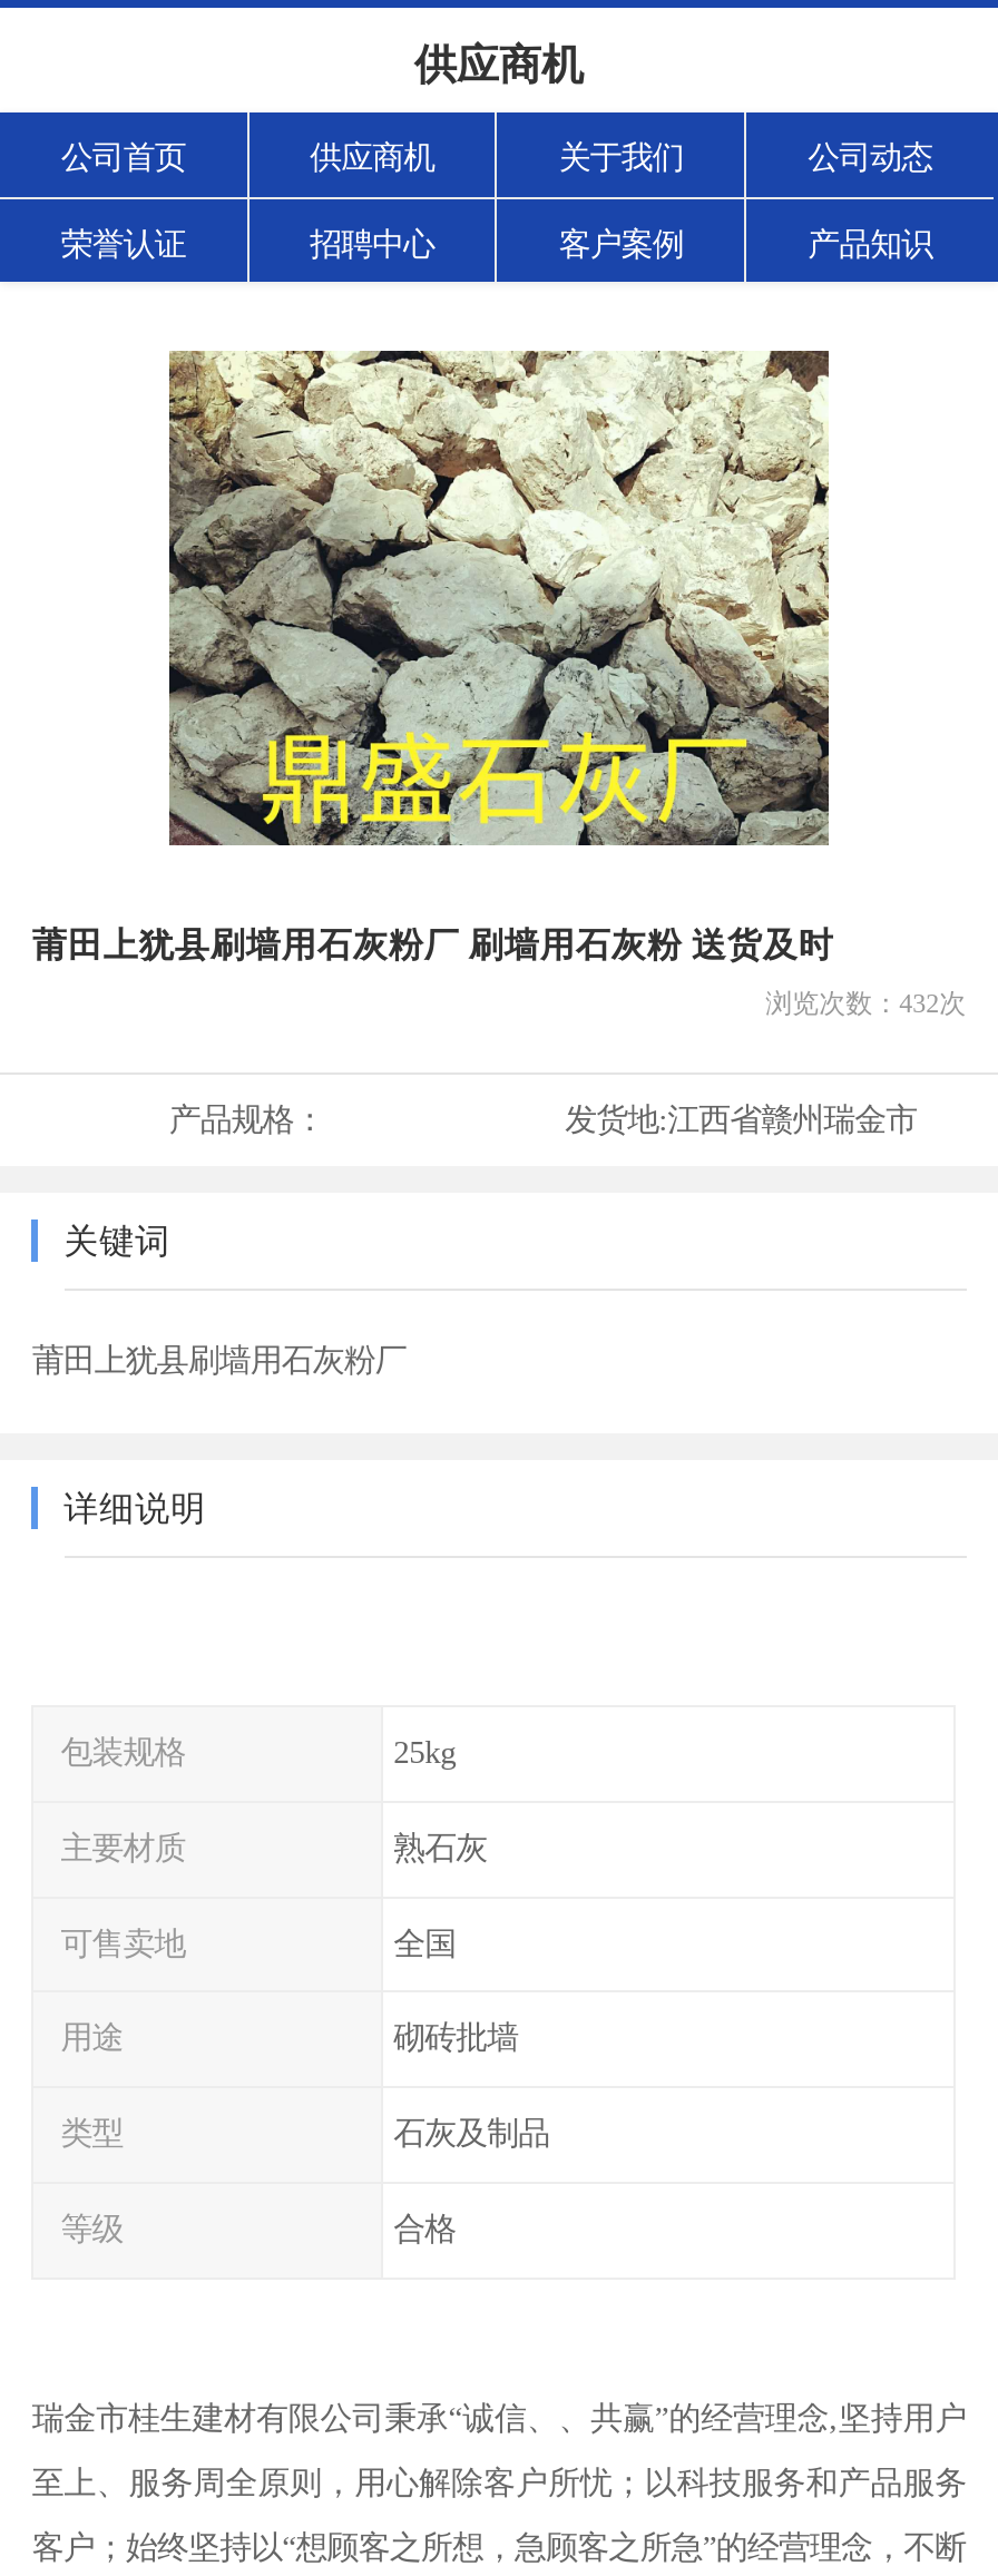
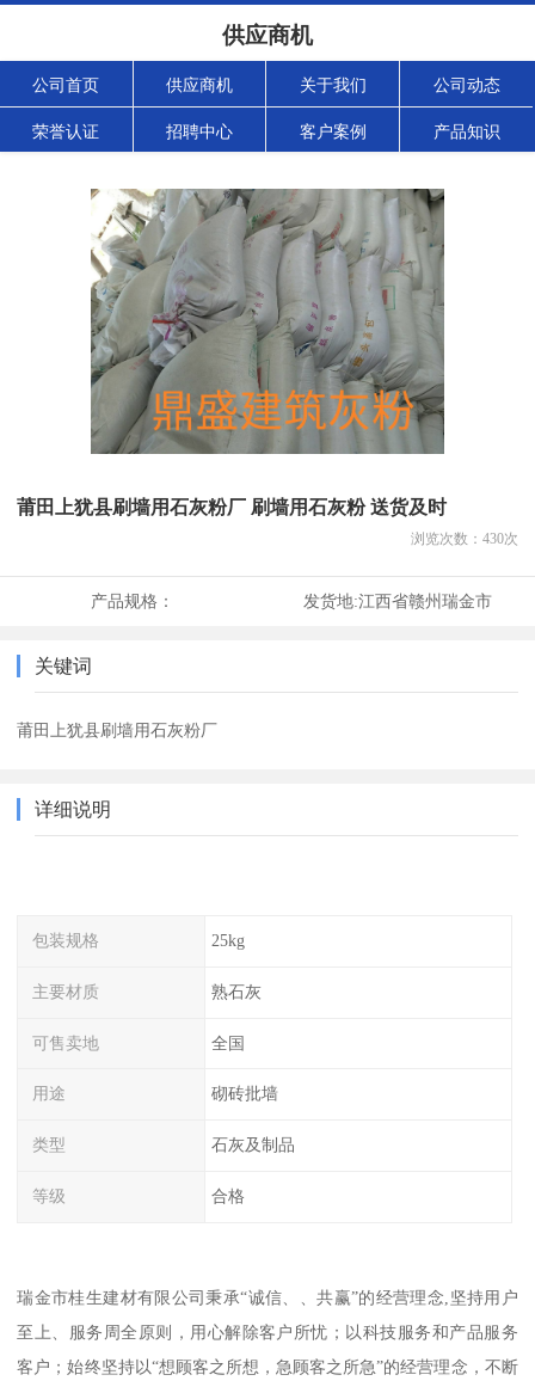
[167,349,829,845] [image] -> [90,188,445,454] [image]
[766,988,966,1019] 浏览次数：432次 -> [410,531,518,547] 浏览次数：430次

